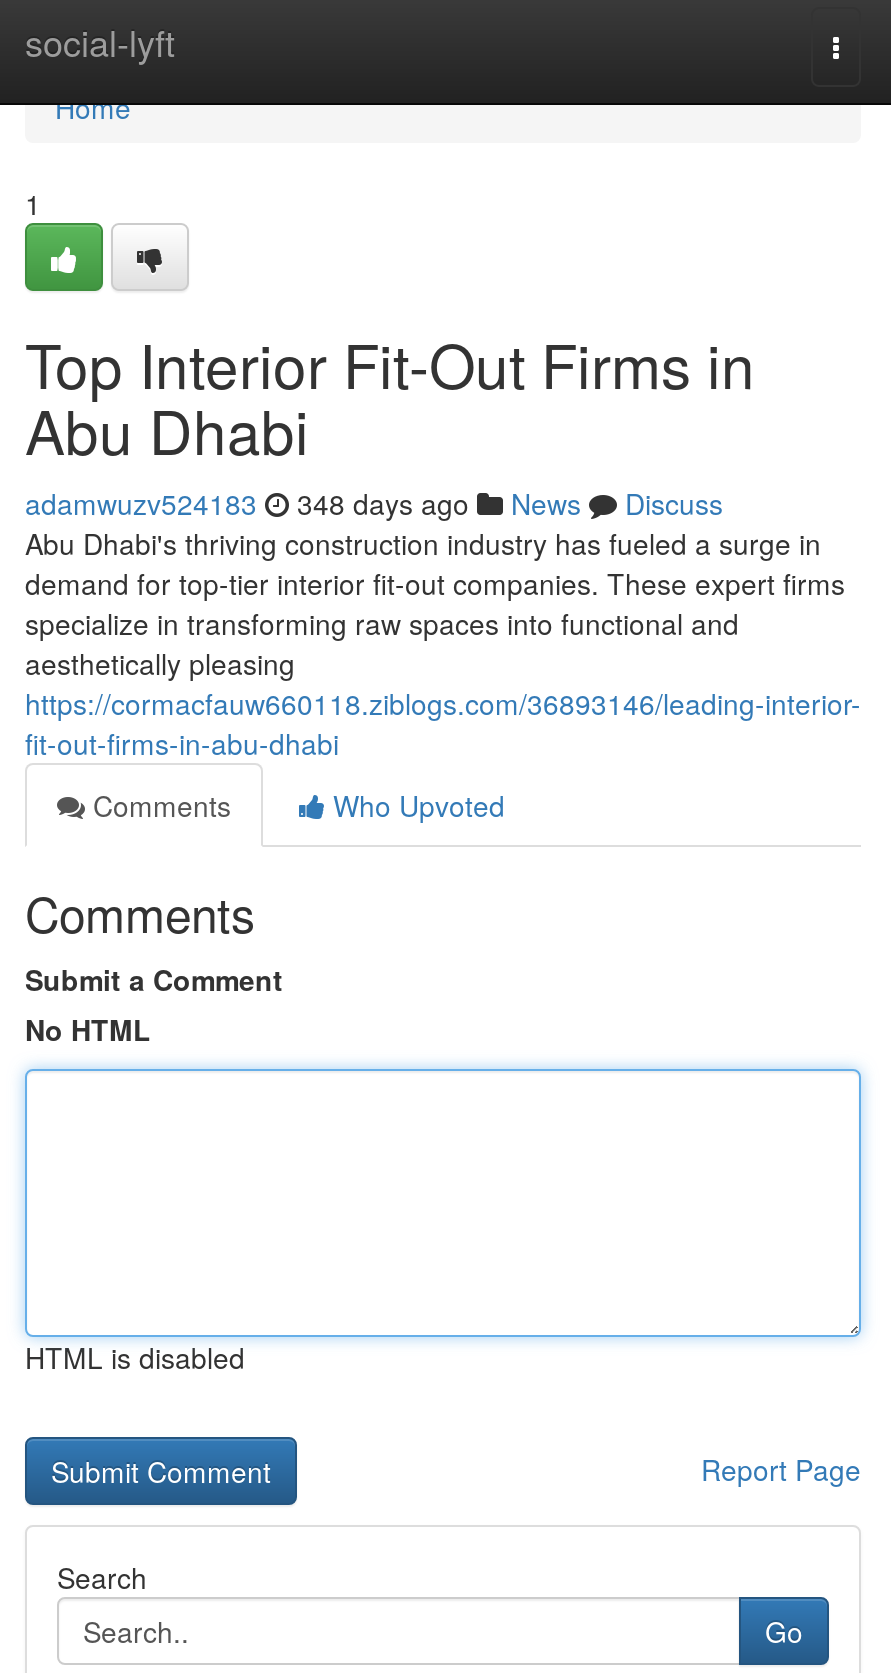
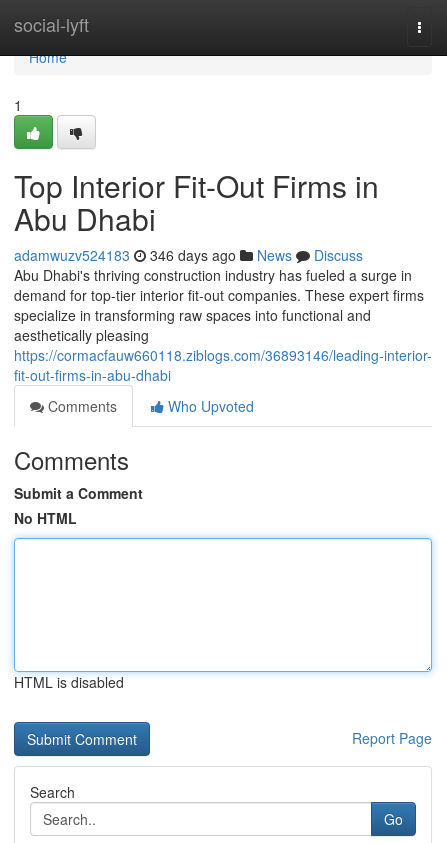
[25,483,723,523] adamwuzv524183 348 days ago News Discuss -> [14,245,363,265] adamwuzv524183 346 days ago News Discuss

